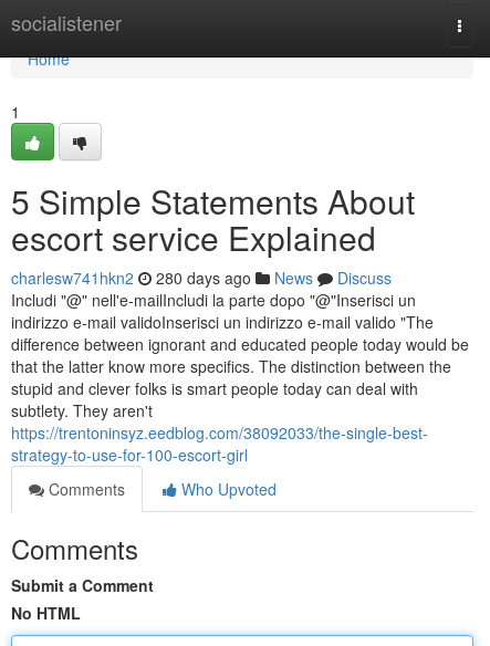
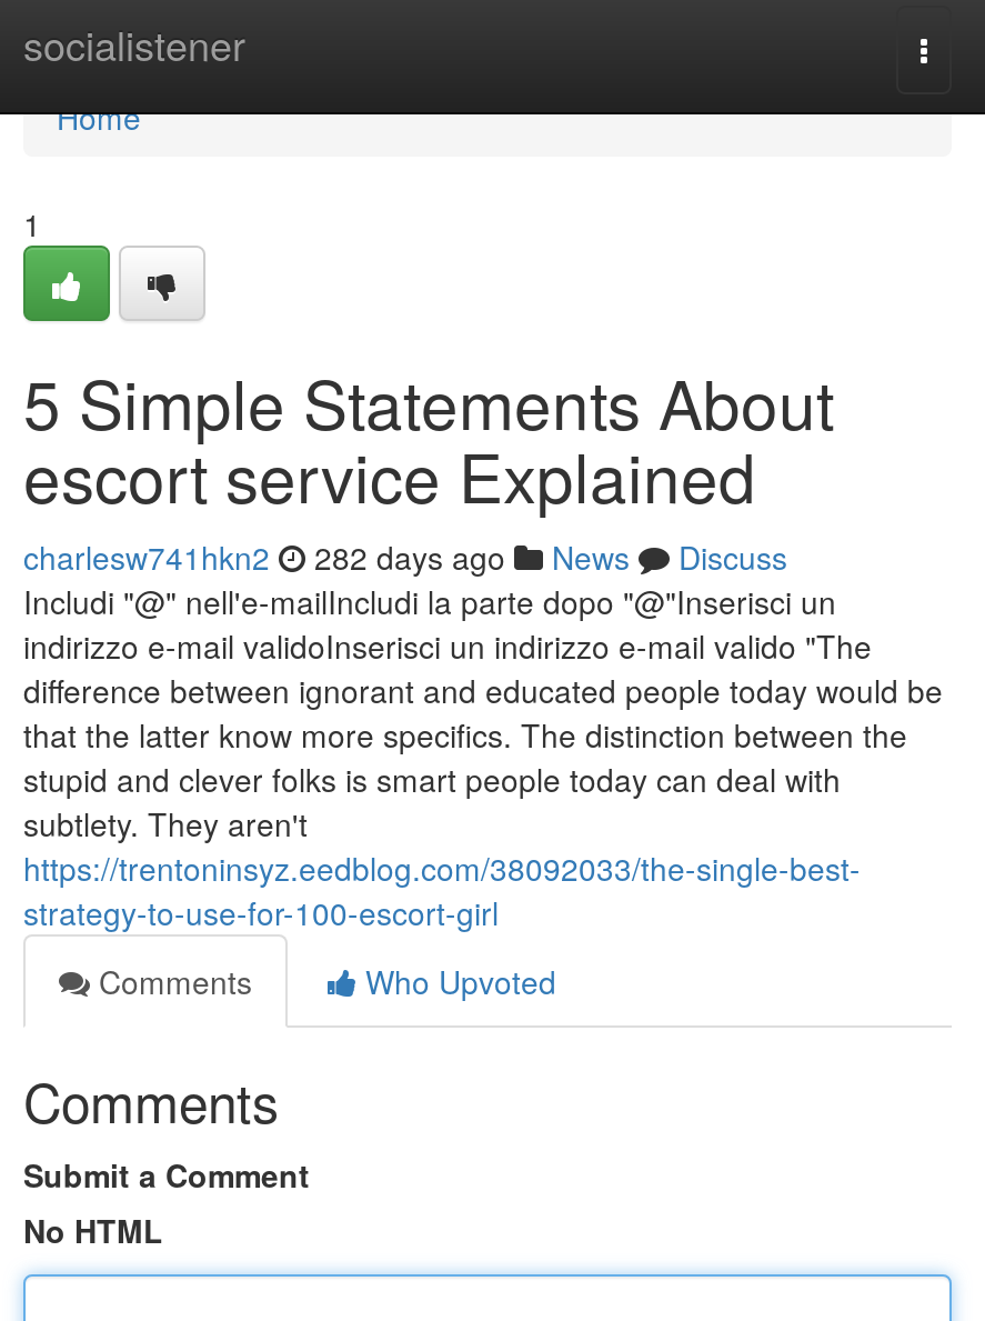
[11,267,392,289] charlesw741hkn2 280 days ago News Discuss -> [23,534,787,579] charlesw741hkn2 282 days ago News Discuss

